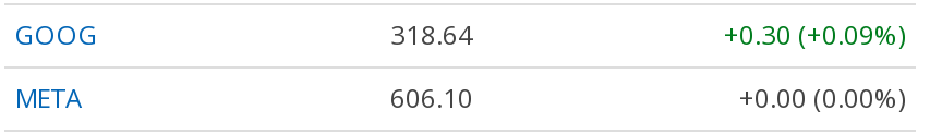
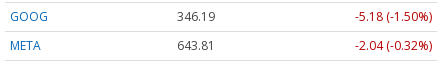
[390,17,473,54] 318.64 -> [177,8,215,25] 346.19
[724,17,905,54] +0.30 (+0.09%) -> [355,8,432,25] -5.18 (-1.50%)
[390,80,473,117] 606.10 -> [177,37,215,54] 643.81
[739,80,905,117] +0.00 (0.00%) -> [355,37,432,54] -2.04 (-0.32%)

